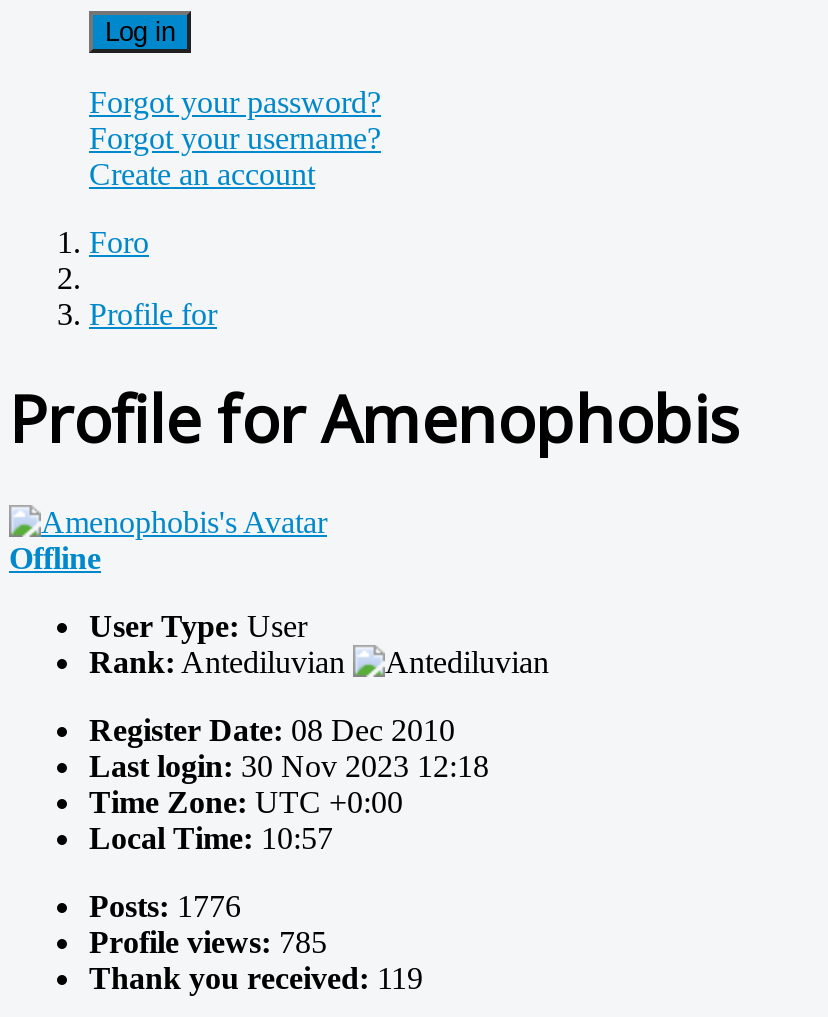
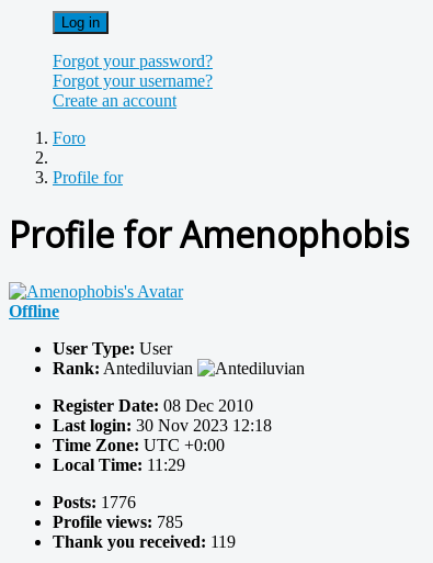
[89,820,333,854] Local Time: 10:57 -> [53,455,185,474] Local Time: 11:29

